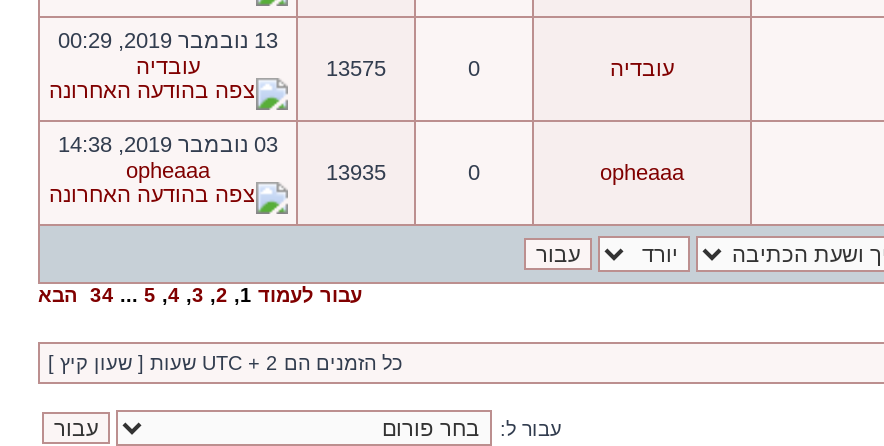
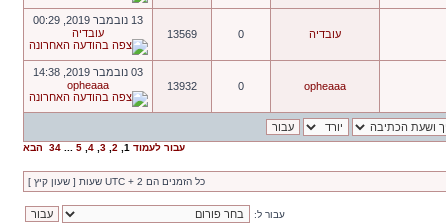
[326,56,386,80] 13575 -> [167,28,197,40] 13569
[326,160,386,184] 13935 -> [167,80,197,92] 13932

